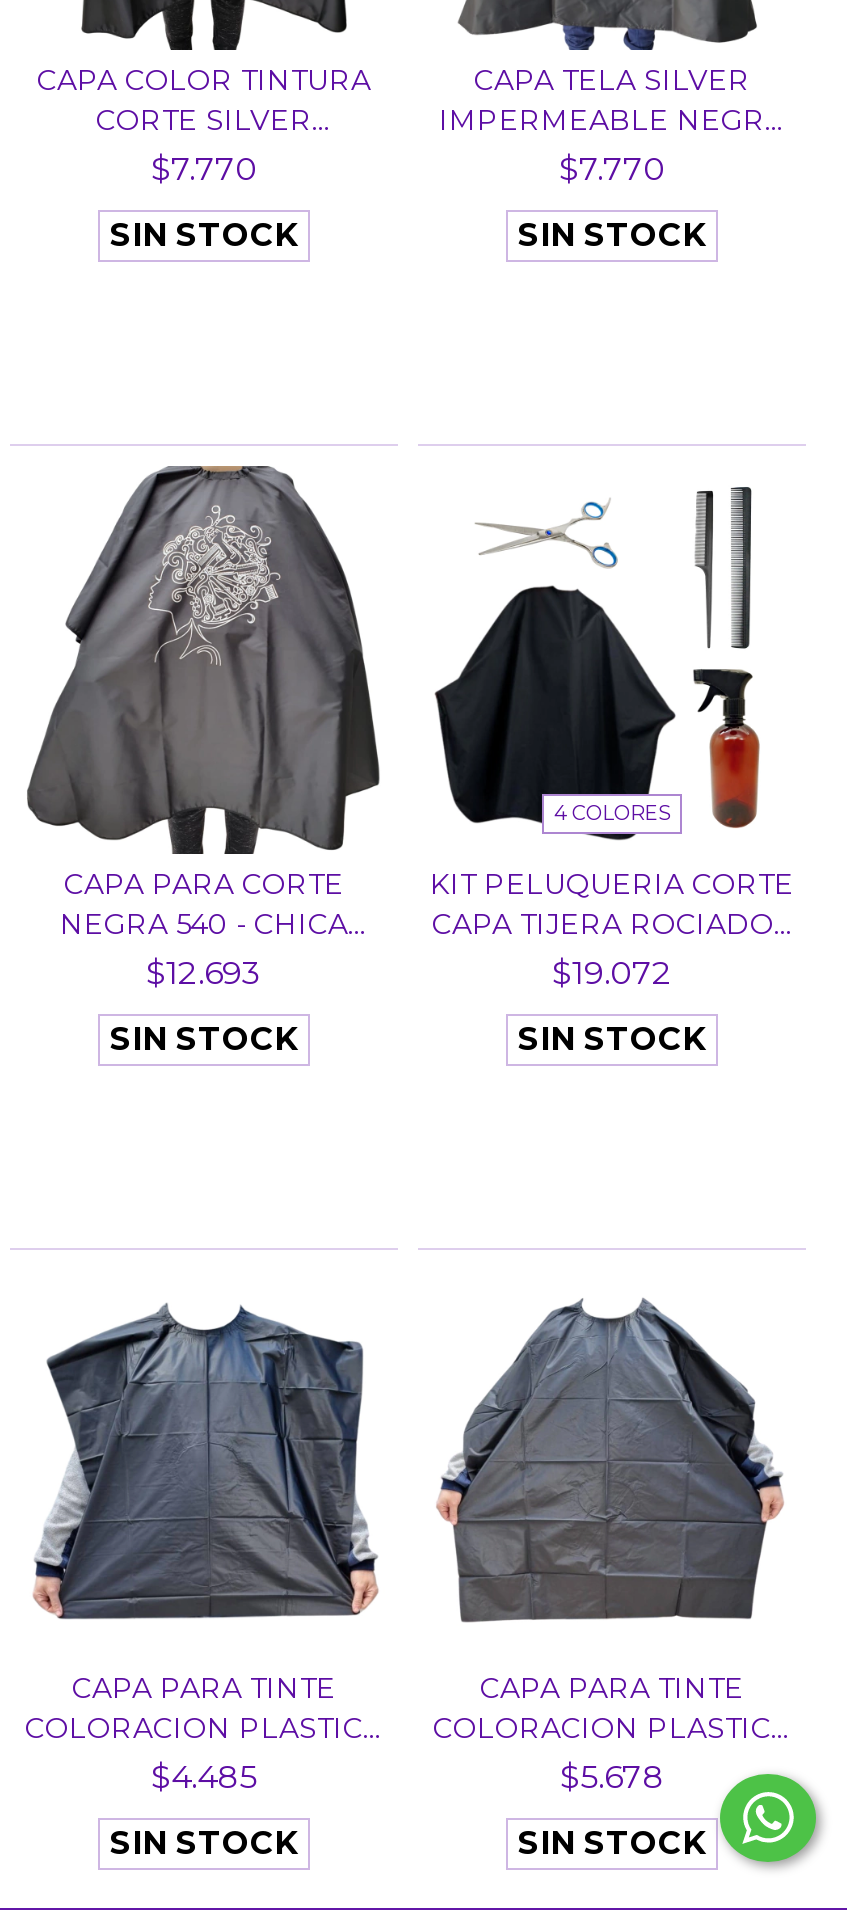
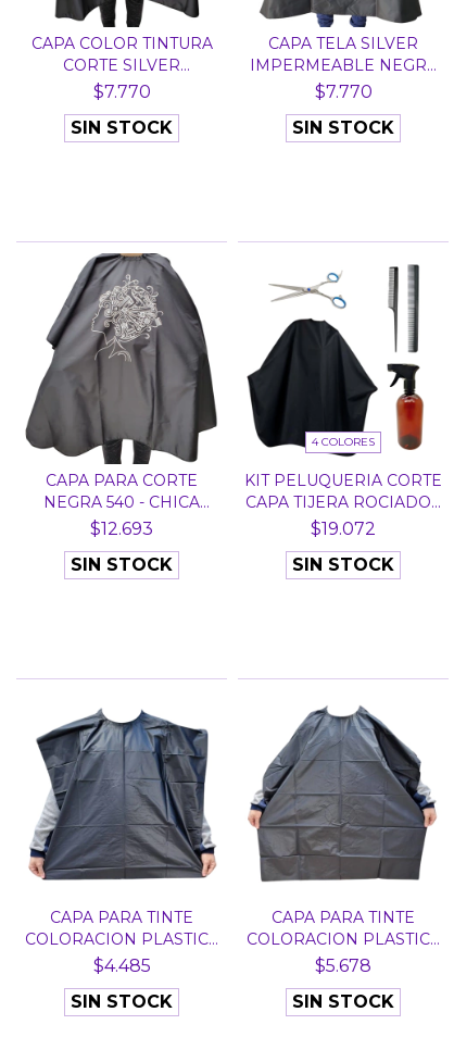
[718,1772,824,1868] [image] -> none

